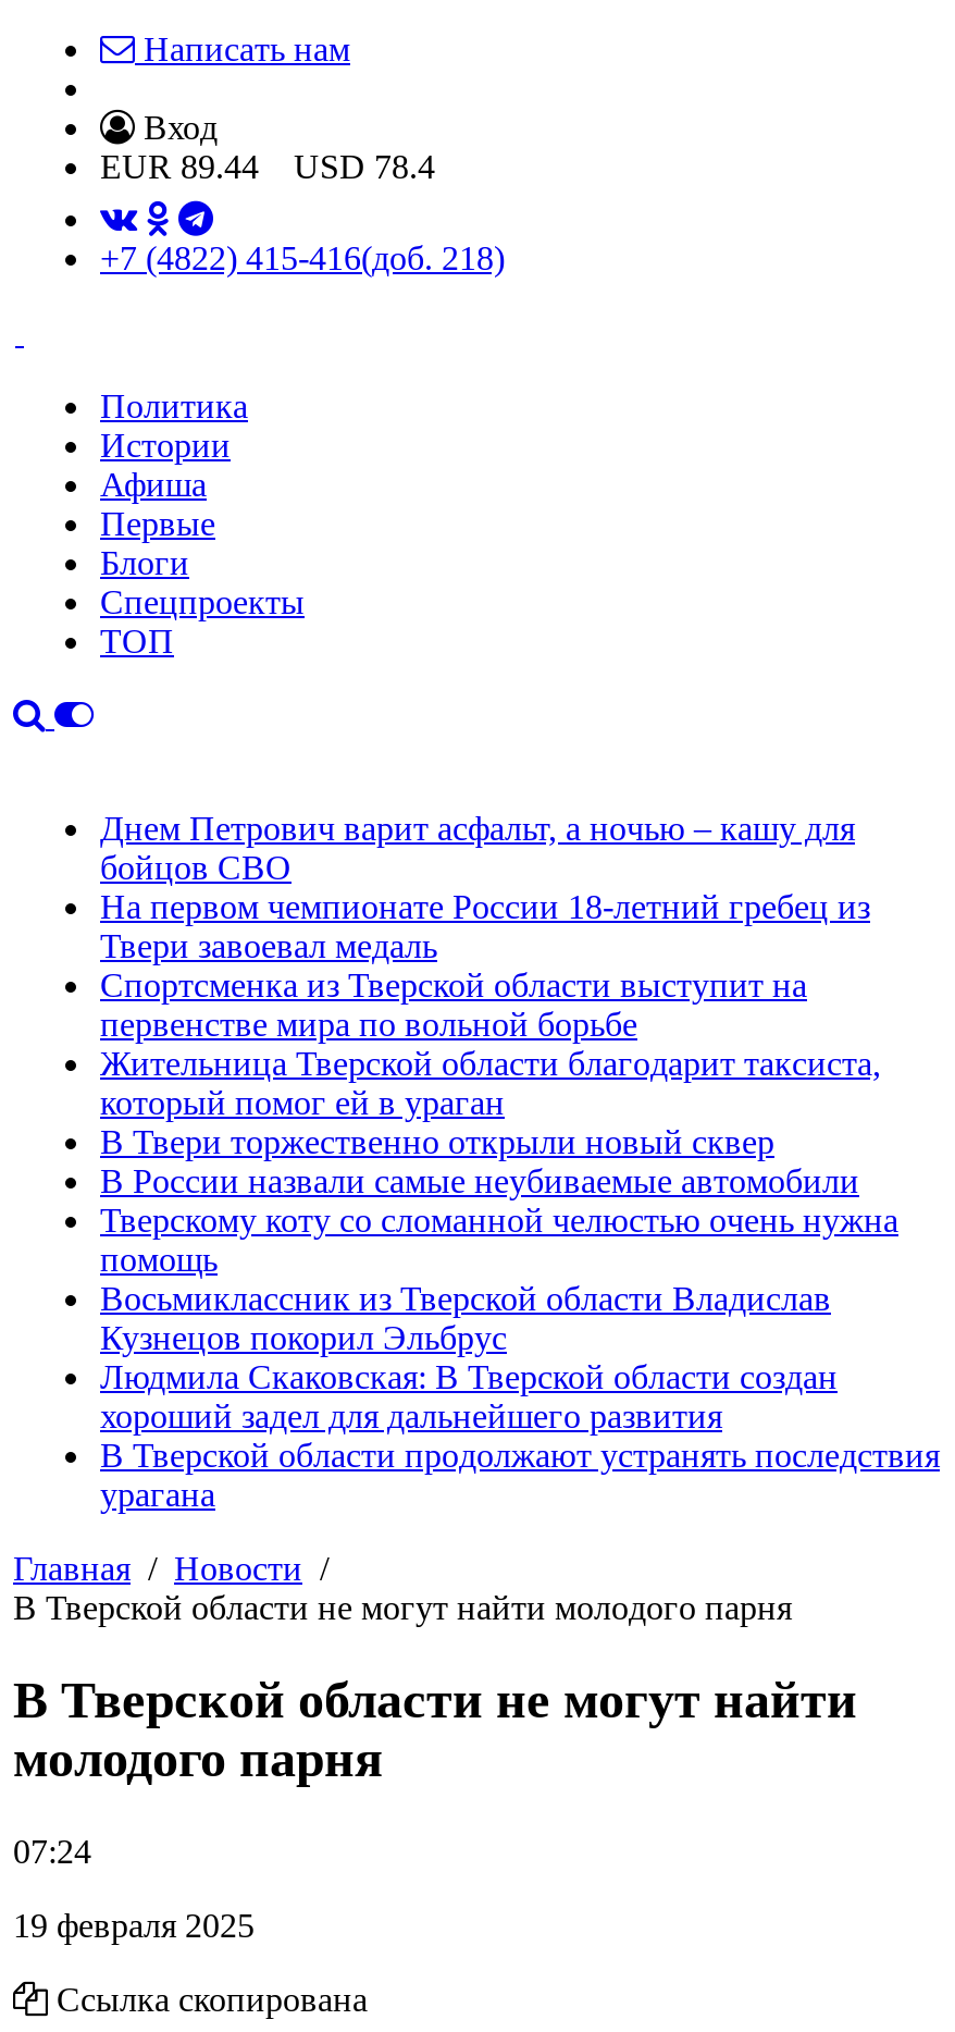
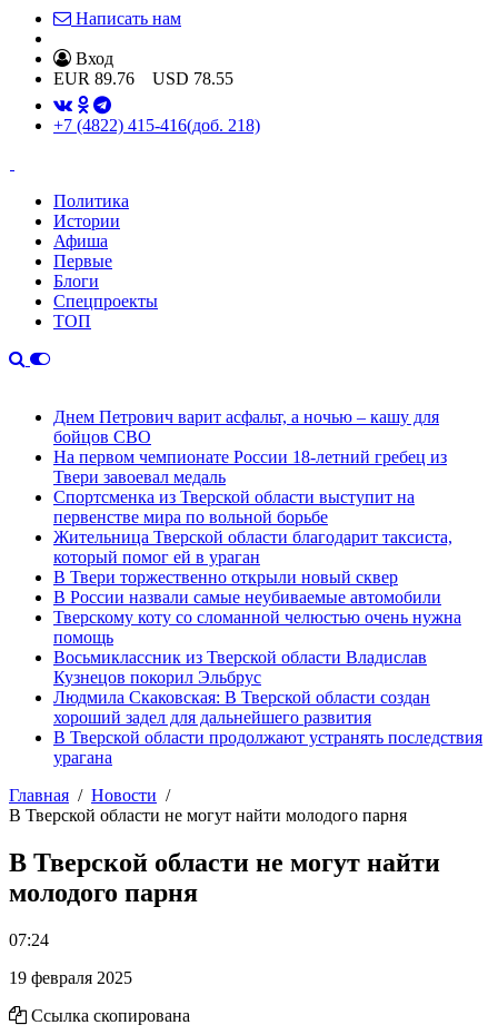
[100,148,435,185] EUR 89.44 USD 78.4 -> [53,69,233,88] EUR 89.76 USD 78.55

